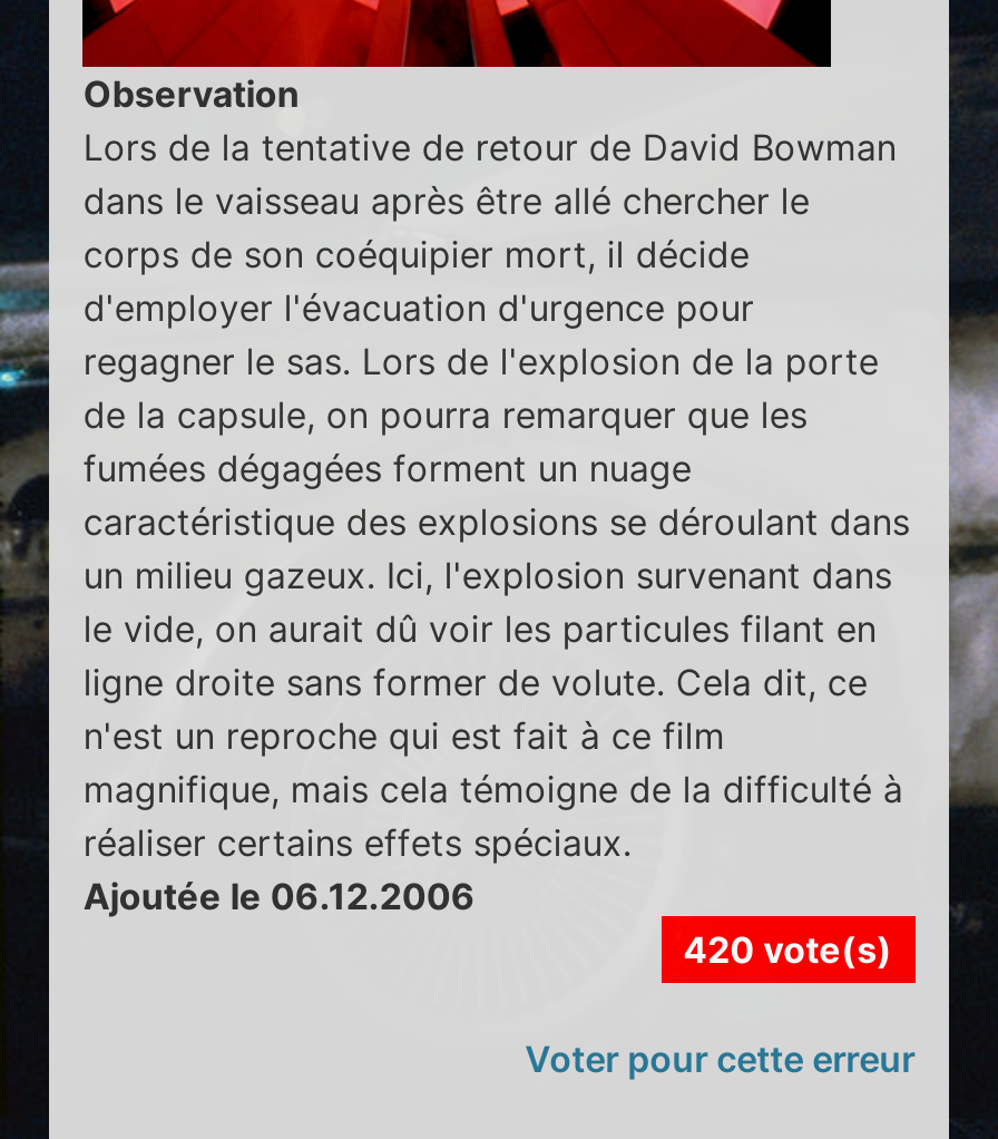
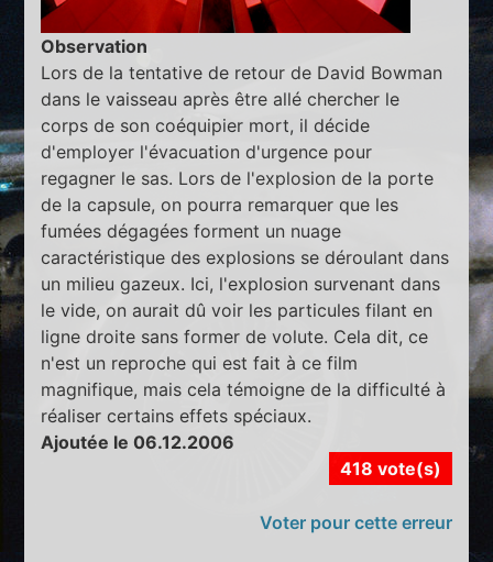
[683,928,892,973] 420 vote(s) -> [340,458,441,480] 418 vote(s)

